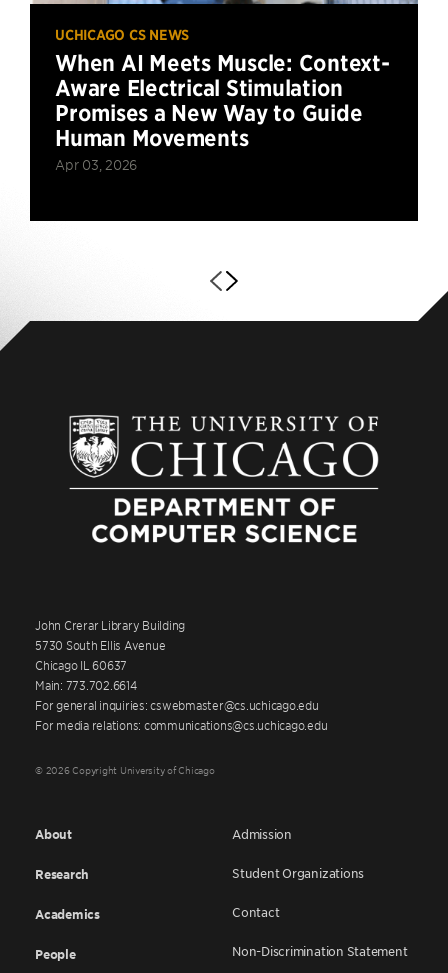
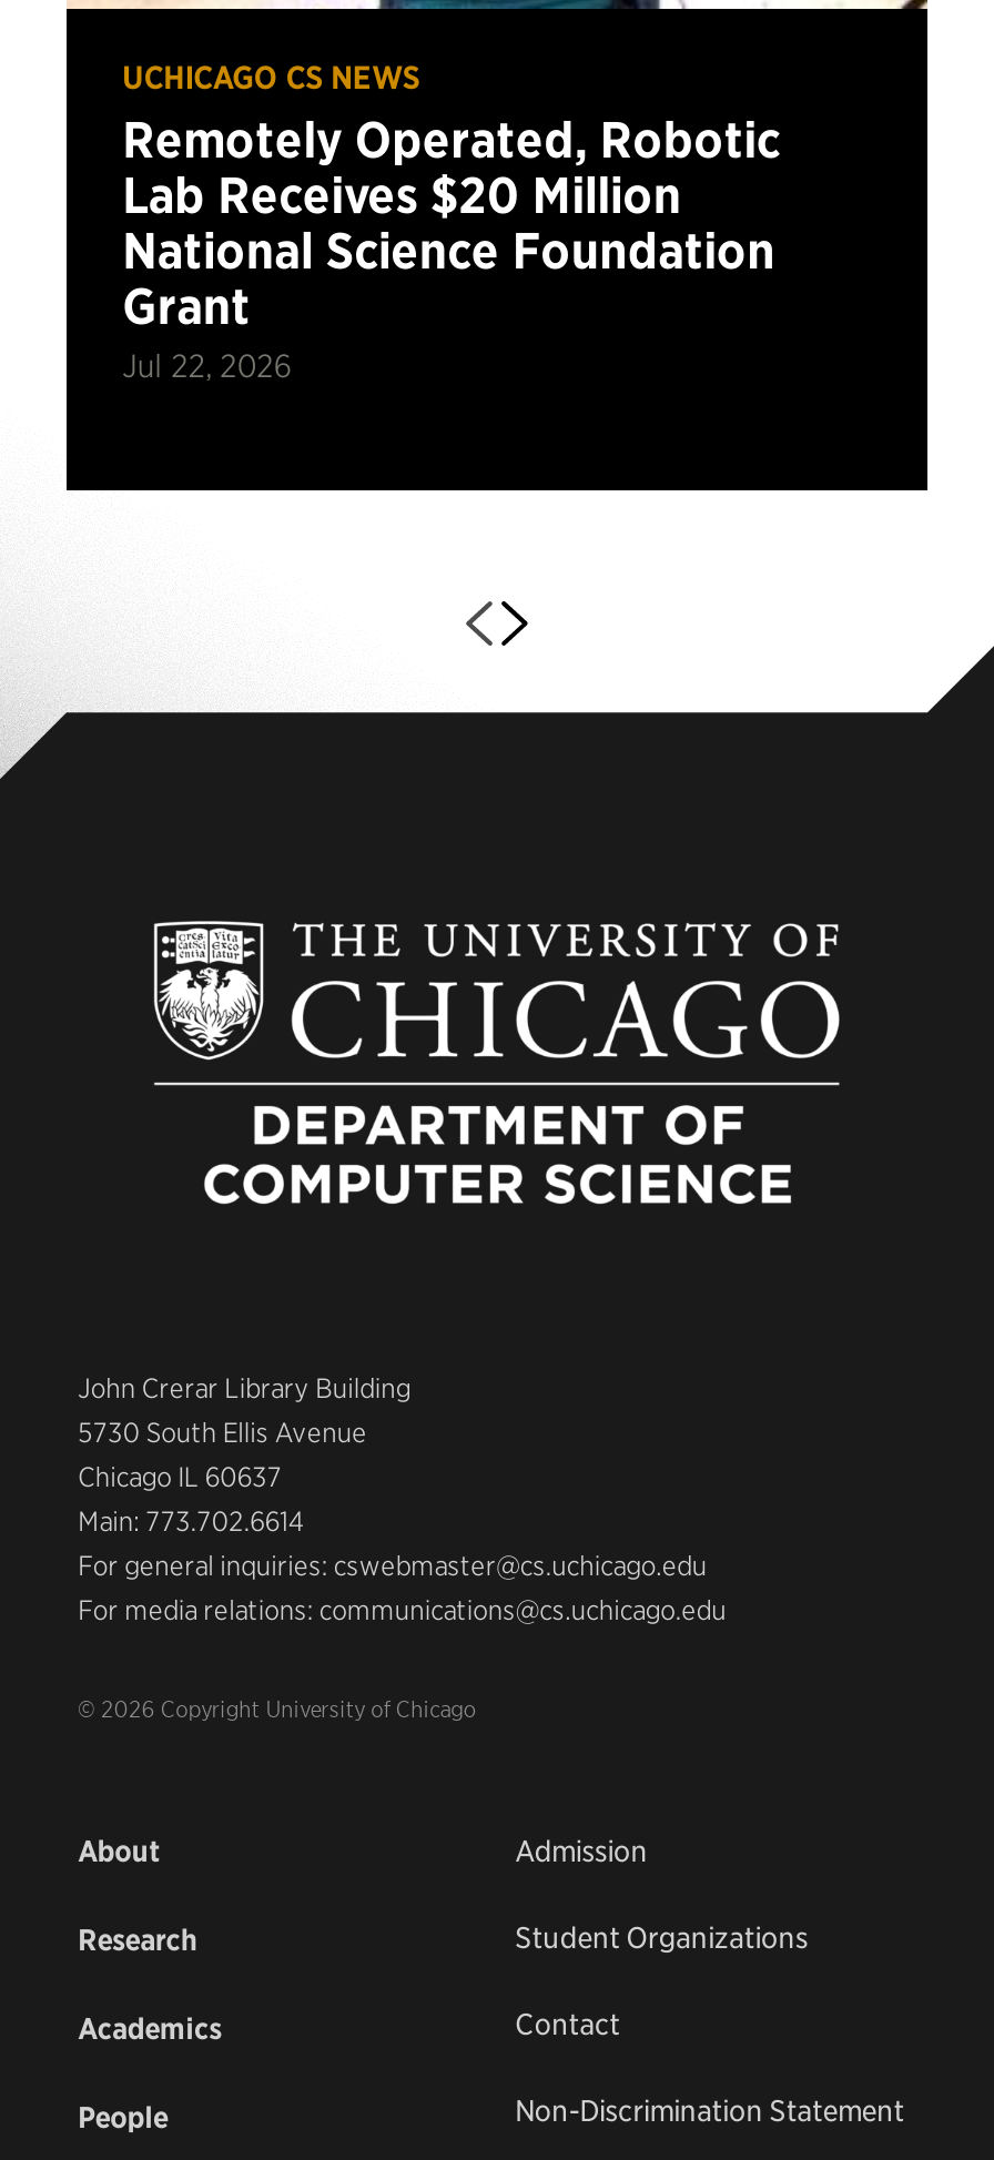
[55,49,389,173] When AI Meets Muscle: Context- | Aware Electrical Stimulation | Promises a New Way to Guide | Human Movements | Apr 03, 2026 -> [122,108,780,383] Remotely Operated, Robotic | Lab Receives $20 Million | National Science Foundation | Grant | Jul 22, 2026

